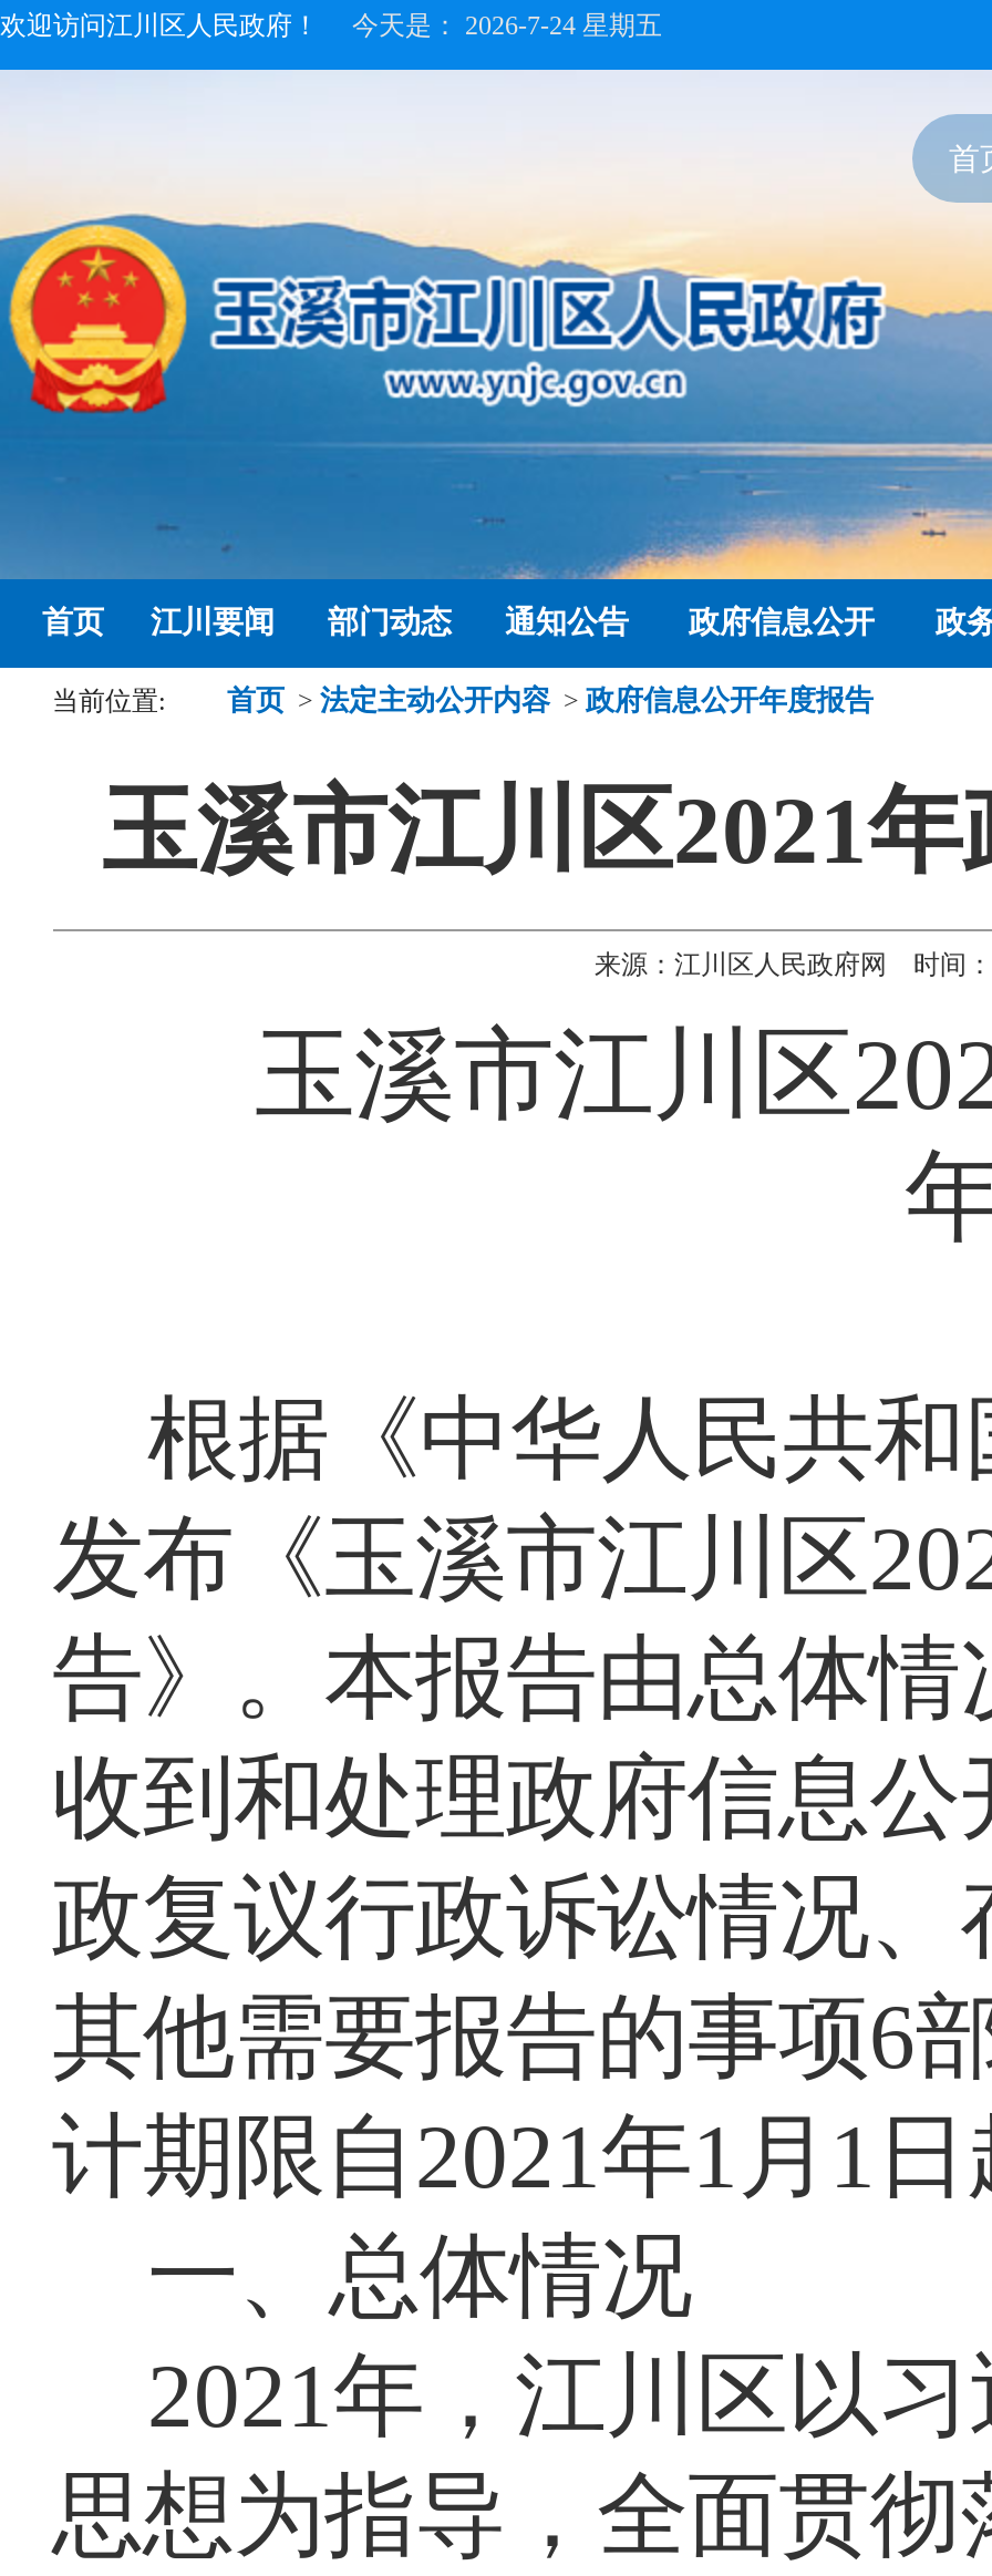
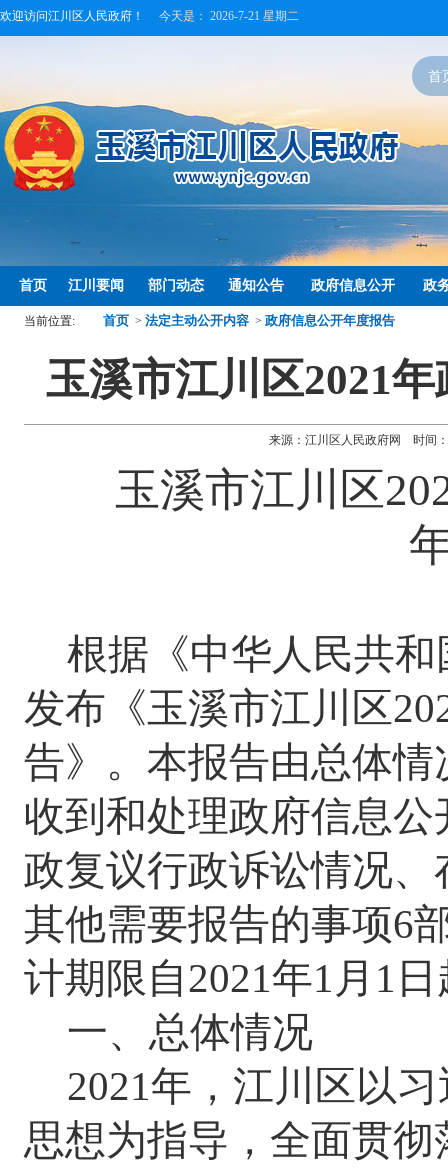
[352,10,662,41] 今天是：2026-7-24 星期五 -> [159,9,299,23] 今天是：2026-7-21 星期二

